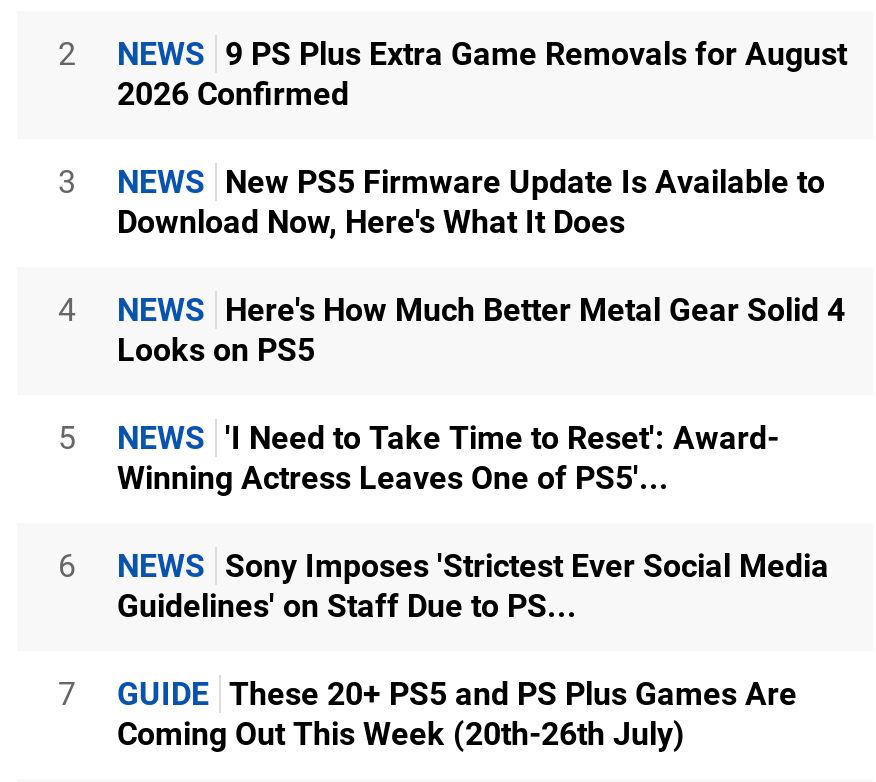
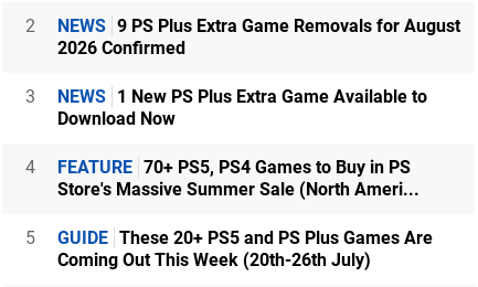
[117,163,825,241] NEWS New PS5 Firmware Update Is Available to | Download Now, Here's What It Does -> [57,86,427,129] NEWS 1 New PS Plus Extra Game Available to | Download Now
[117,291,845,369] NEWS Here's How Much Better Metal Gear Solid 4 | Looks on PS5 -> [57,157,419,200] FEATURE 70+ PS5, PS4 Games to Buy in PS | Store's Massive Summer Sale (North Ameri...
[58,419,829,713] NEWS 'I Need to Take Time to Reset': Award- | Winning Actress Leaves One of PS5'... | 6 | NEWS Sony Imposes 'Strictest Ever Social Media | Guidelines' on Staff Due to PS... | 7 -> none

